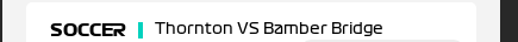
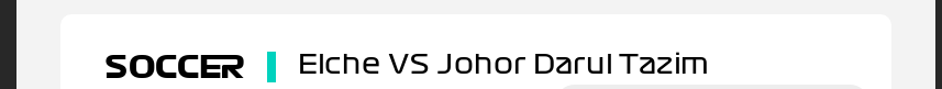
[155,22,383,36] Thornton VS Bamber Bridge -> [298,52,709,78] Elche VS Johor Darul Tazim

